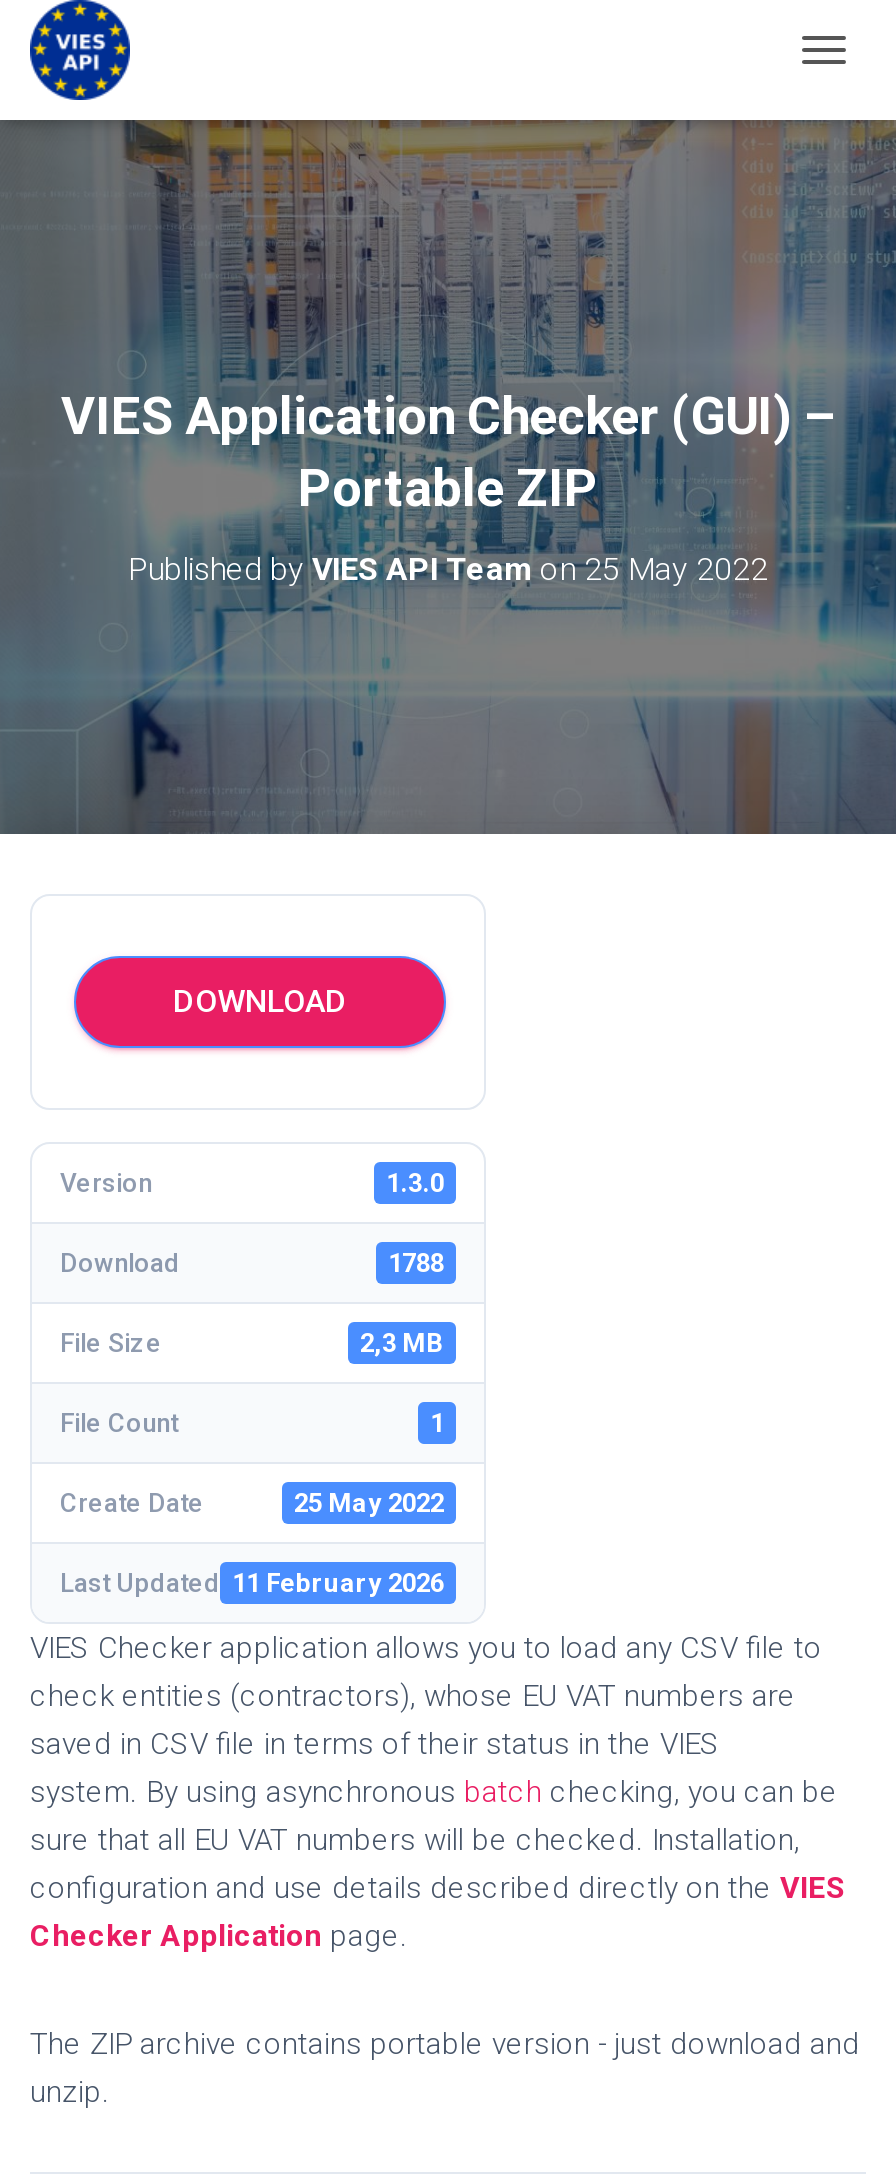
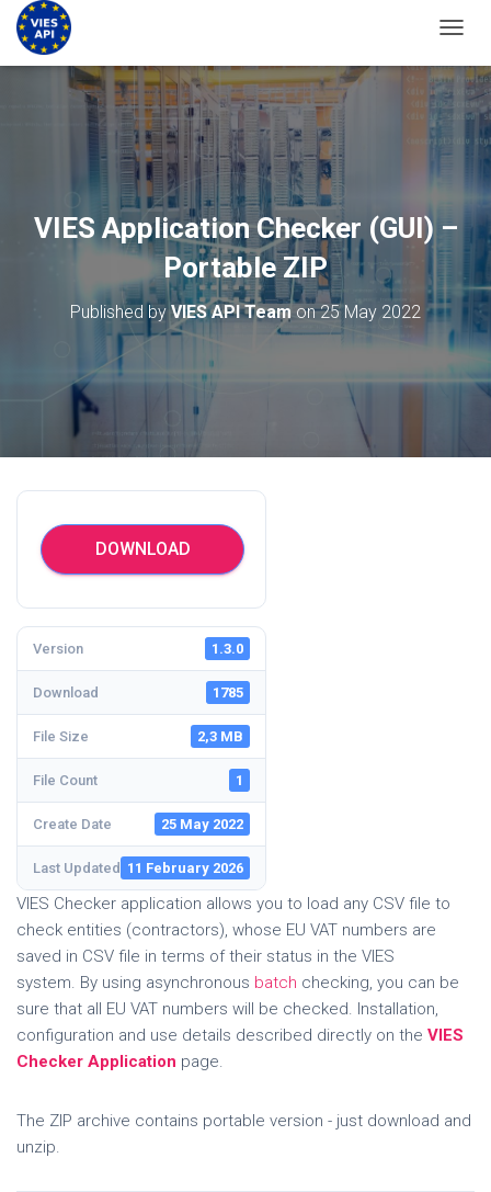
[388,1248,444,1278] 1788 -> [213,684,243,701] 1785

